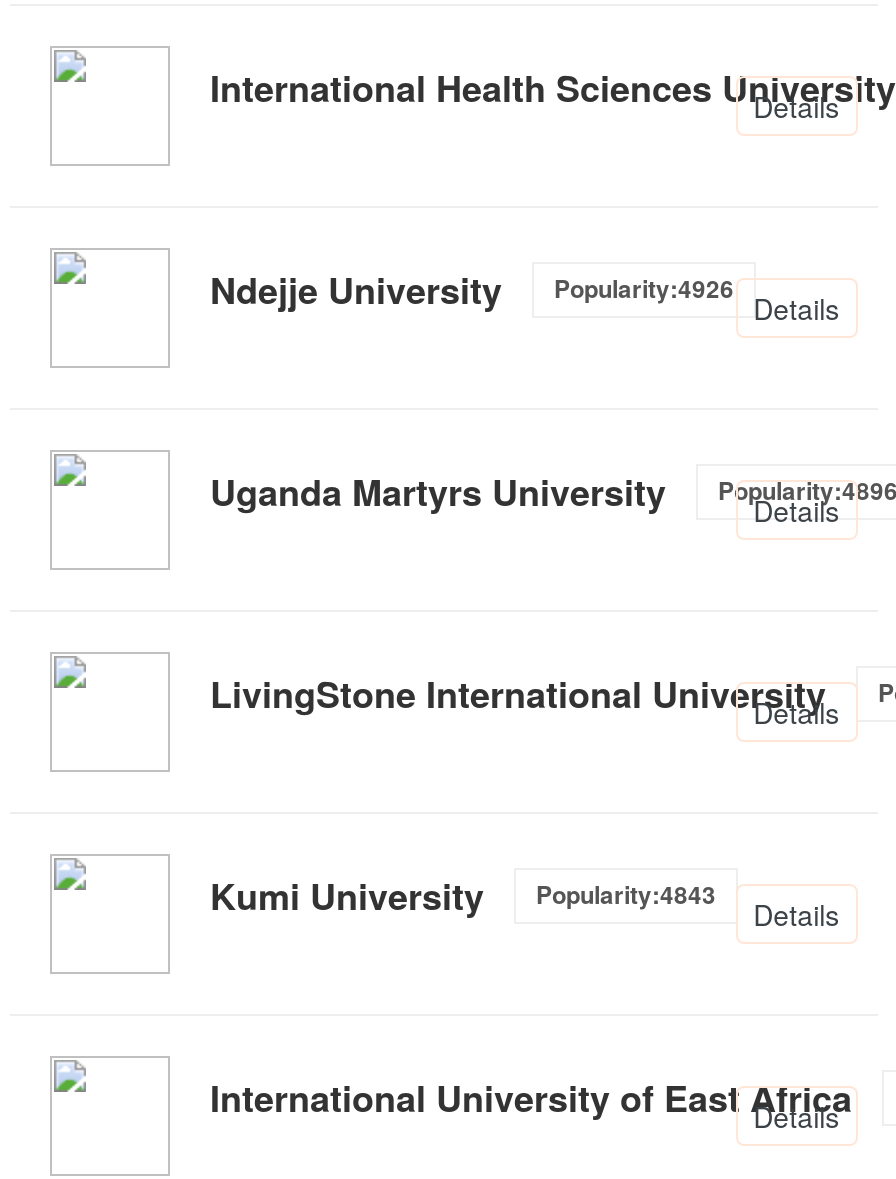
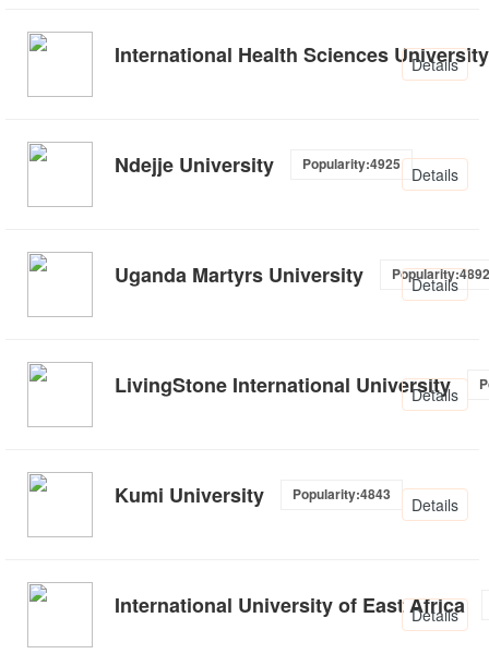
[554,270,839,328] Popularity:4926 Details -> [302,154,458,185] Popularity:4925 Details
[210,465,896,530] Uganda Martyrs University Popularity:4896 Details -> [115,260,489,295] Uganda Martyrs University Popularity:4892 Details

